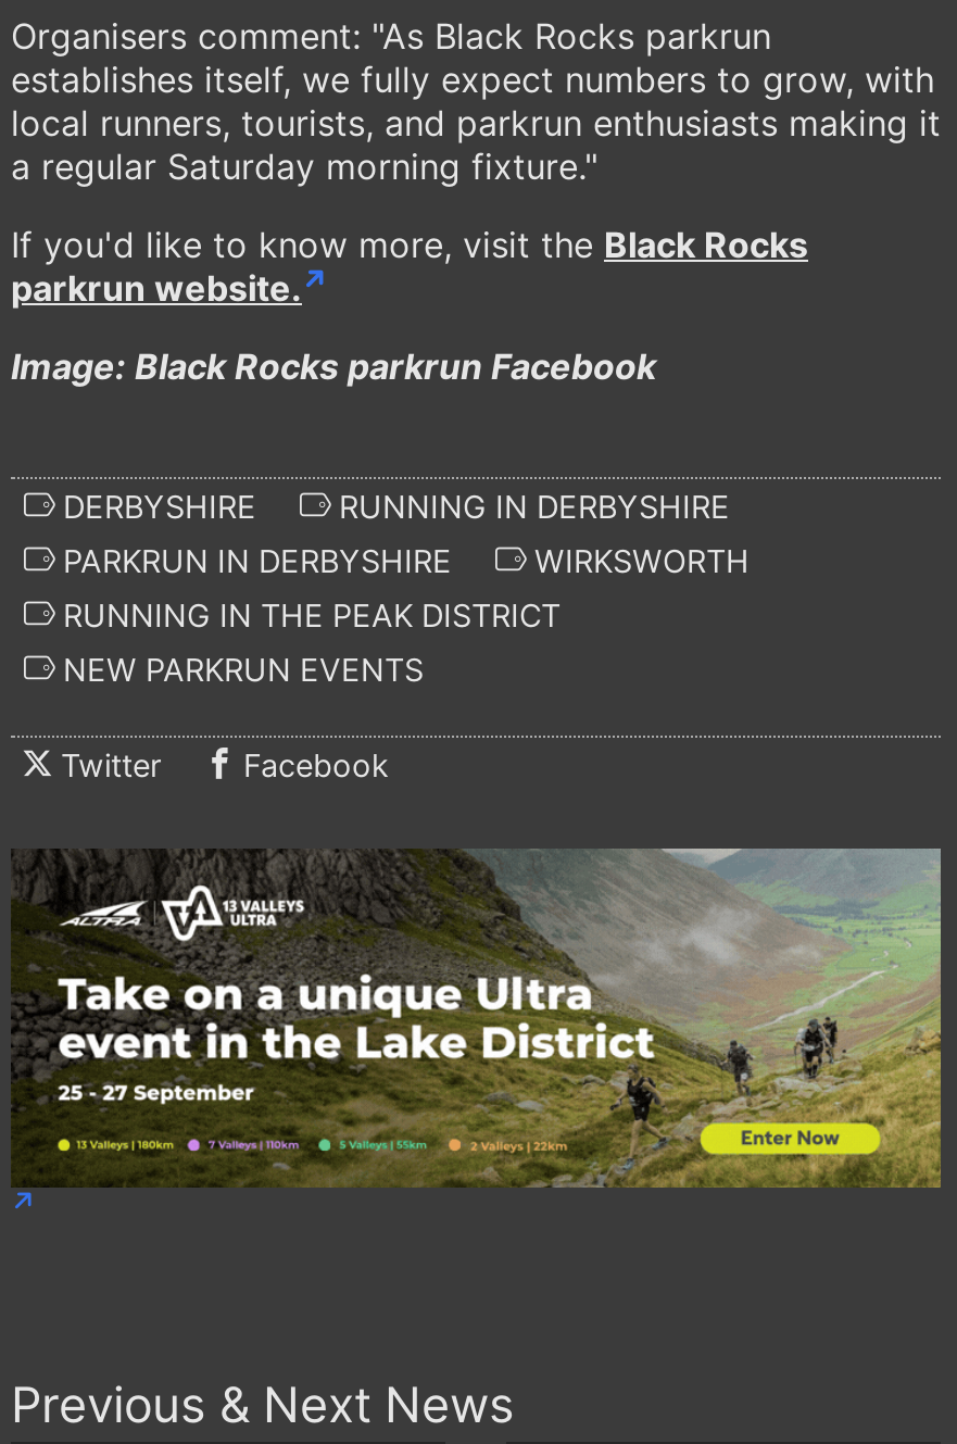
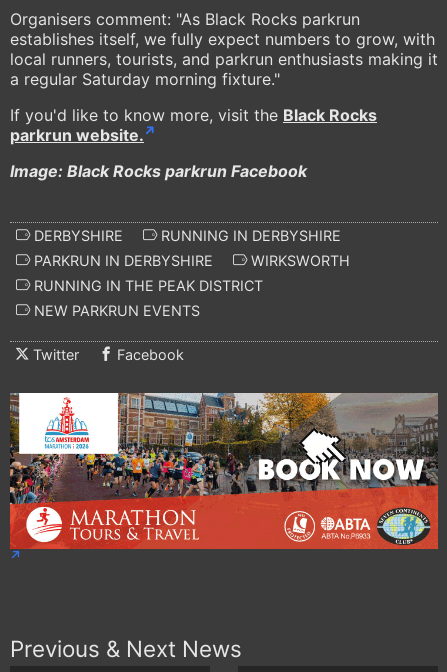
[11,846,943,1190] [image] -> [9,392,438,550] [image]

